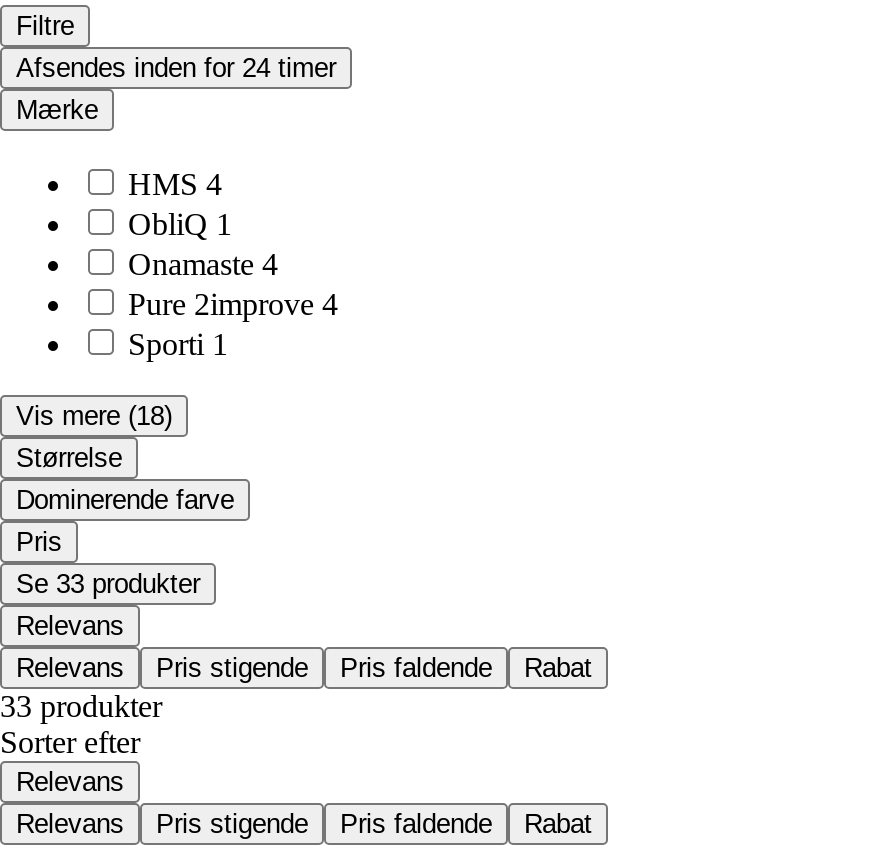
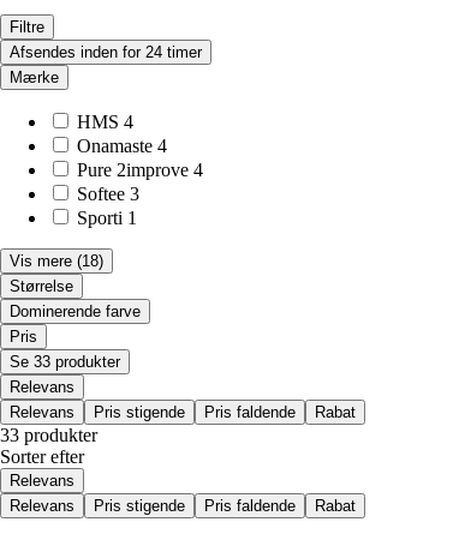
[128,208,232,242] ObliQ 1 -> none
moved [128,248,338,322] -> [77,136,203,180]: Onamaste 4 | Pure 2improve 4
none -> [77,184,139,204] Softee 3

